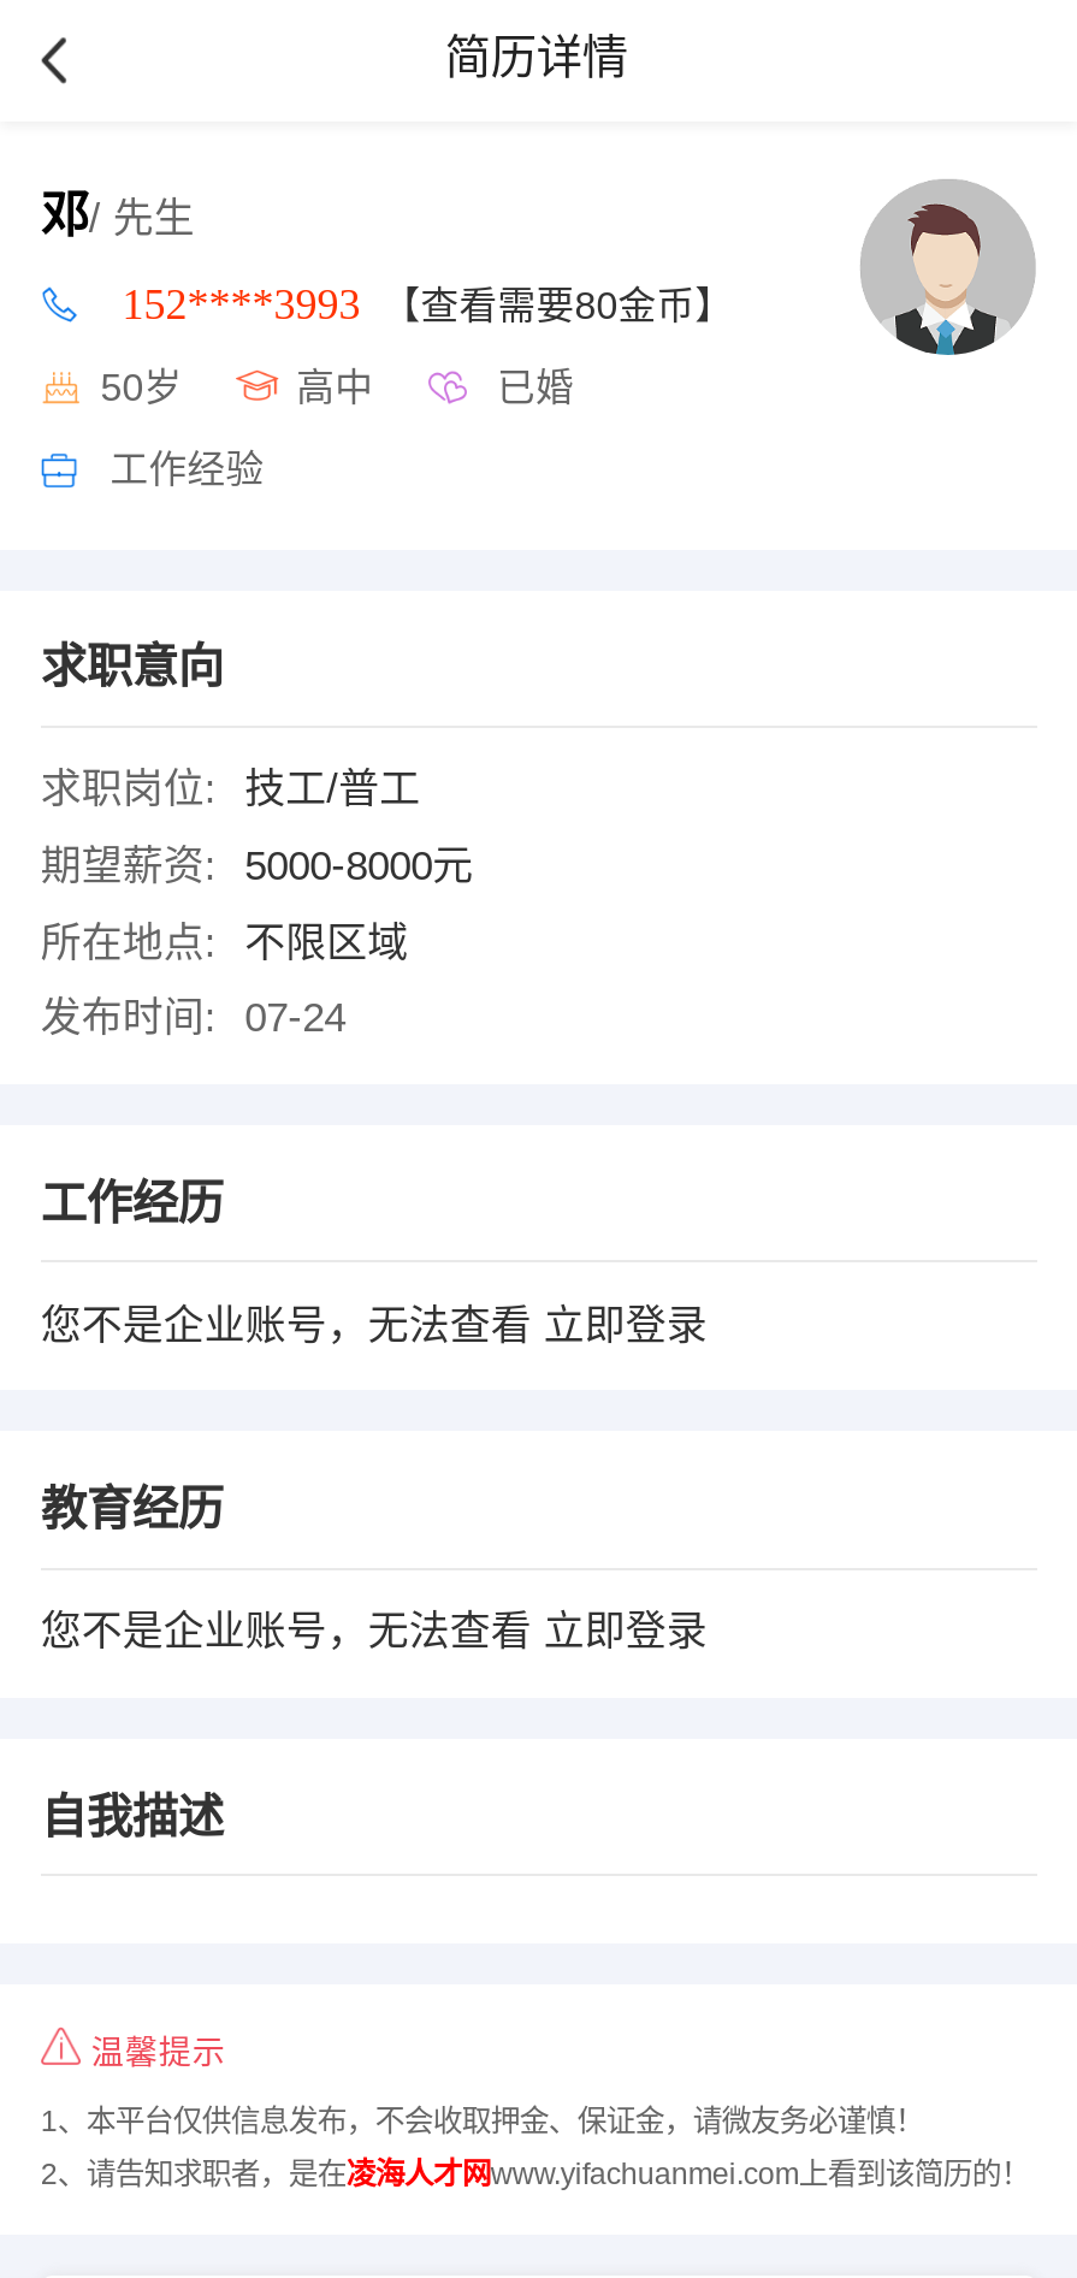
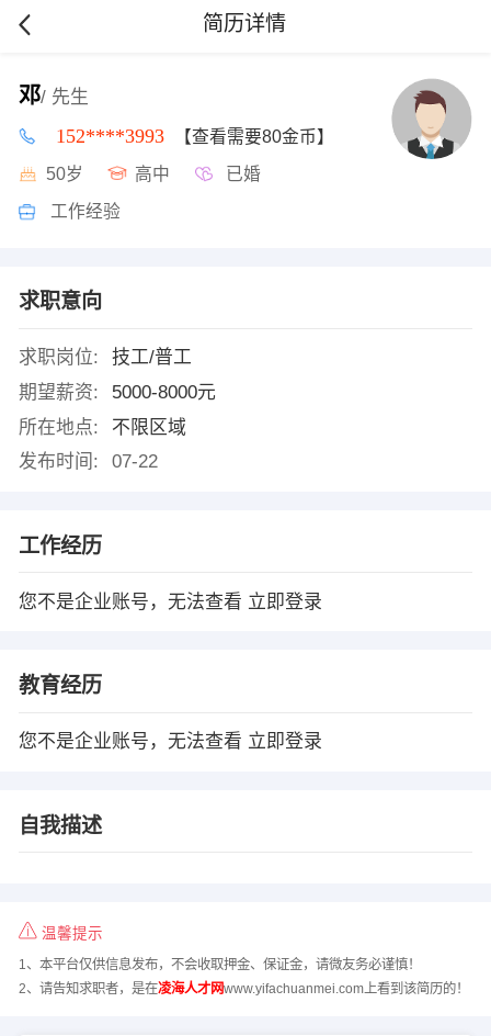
[41,996,346,1042] 发布时间: 07-24 -> [19,451,157,472] 发布时间: 07-22

